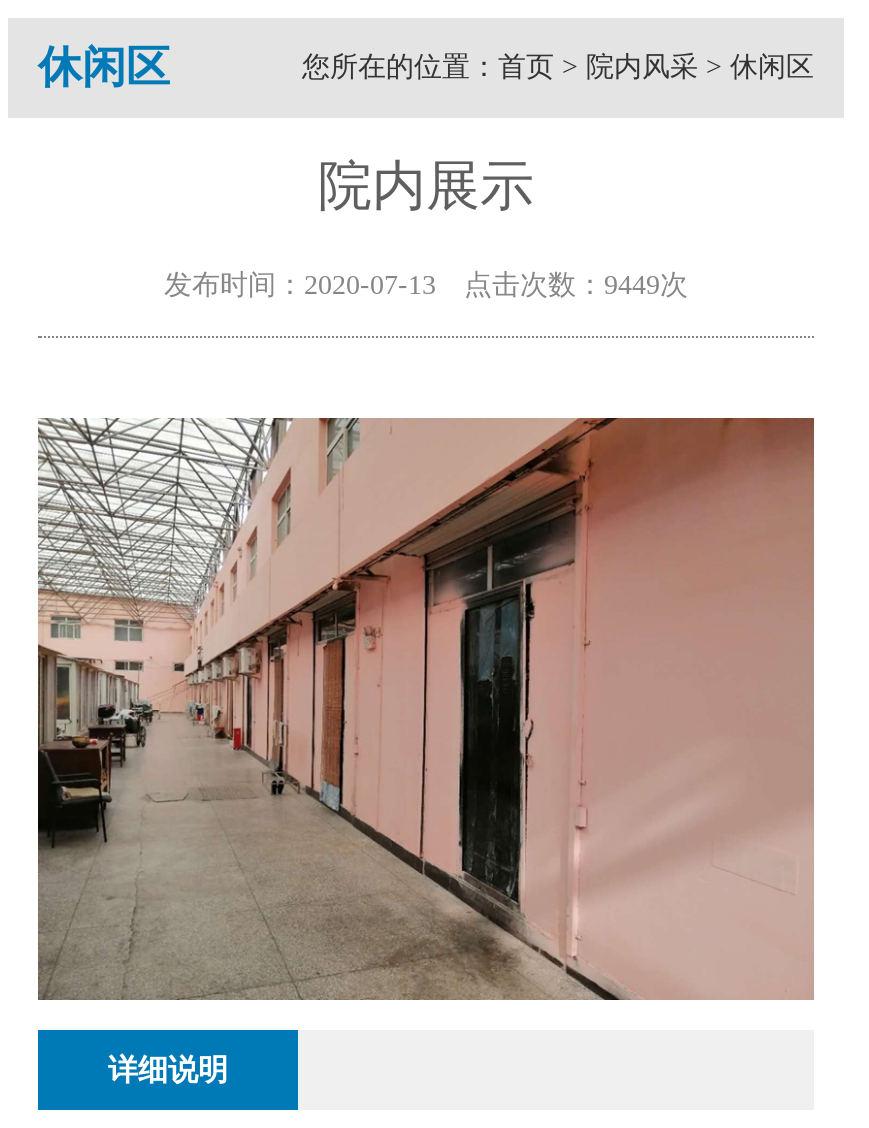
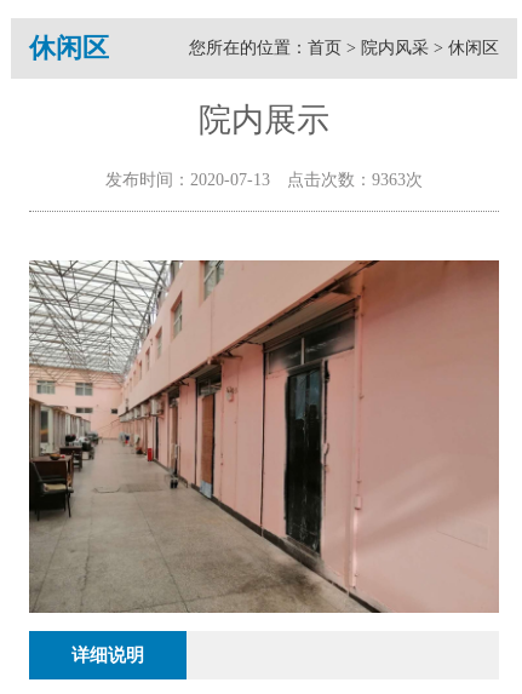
[164,270,688,300] 发布时间：2020-07-13 点击次数：9449次 -> [105,171,423,189] 发布时间：2020-07-13 点击次数：9363次

